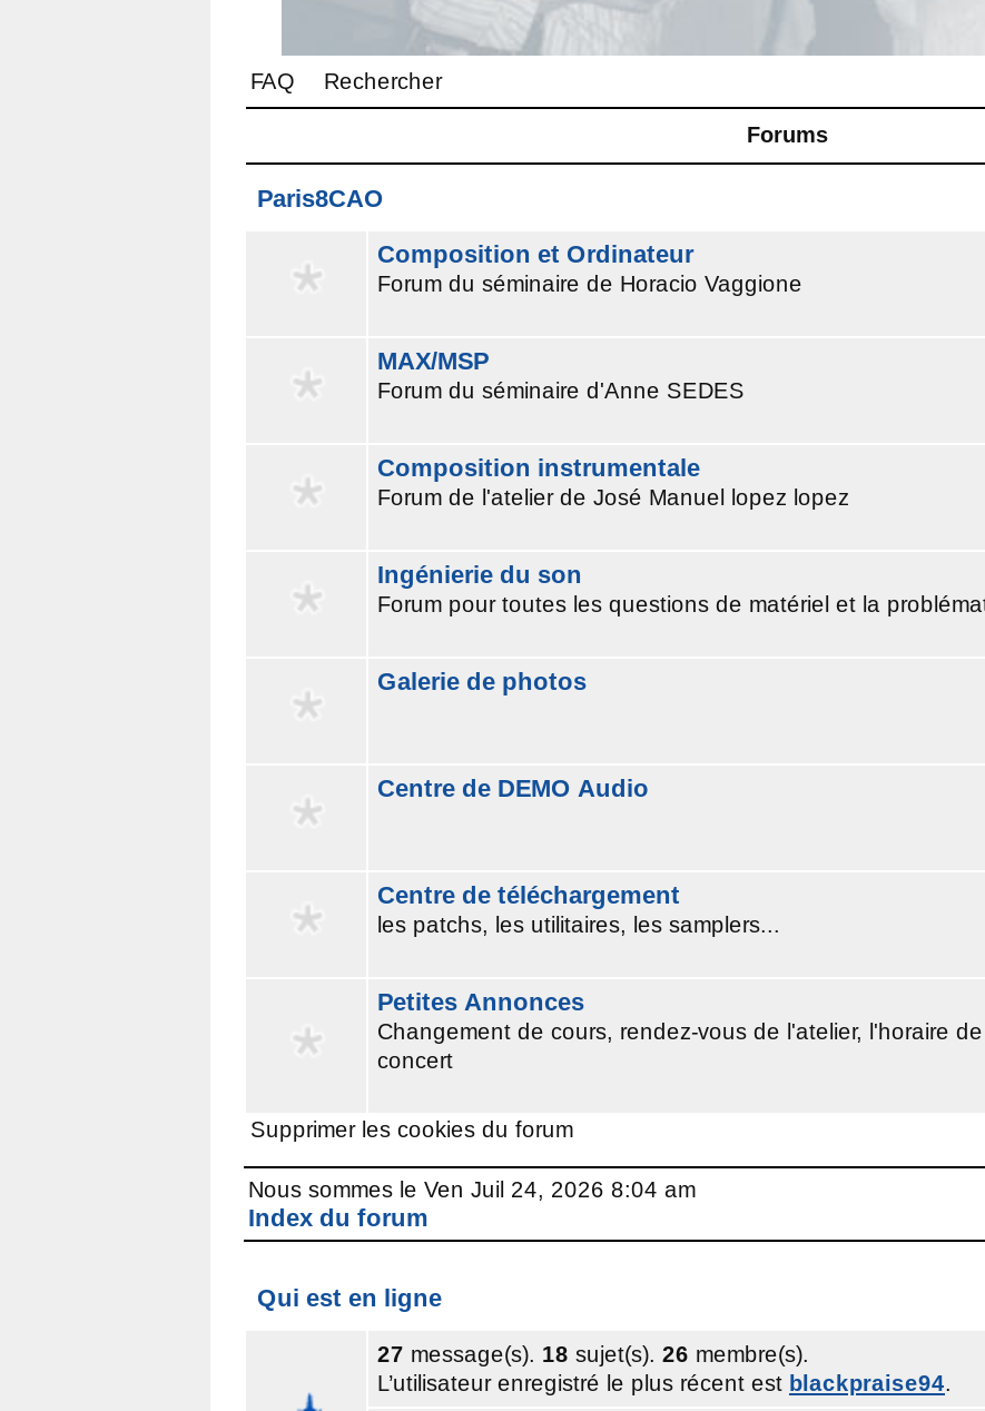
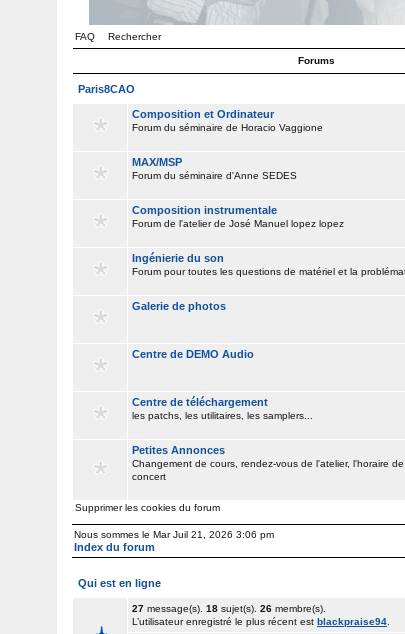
[248,1177,696,1202] Nous sommes le Ven Juil 24, 2026 8:04 am -> [74,529,274,540] Nous sommes le Mar Juil 21, 2026 3:06 pm

